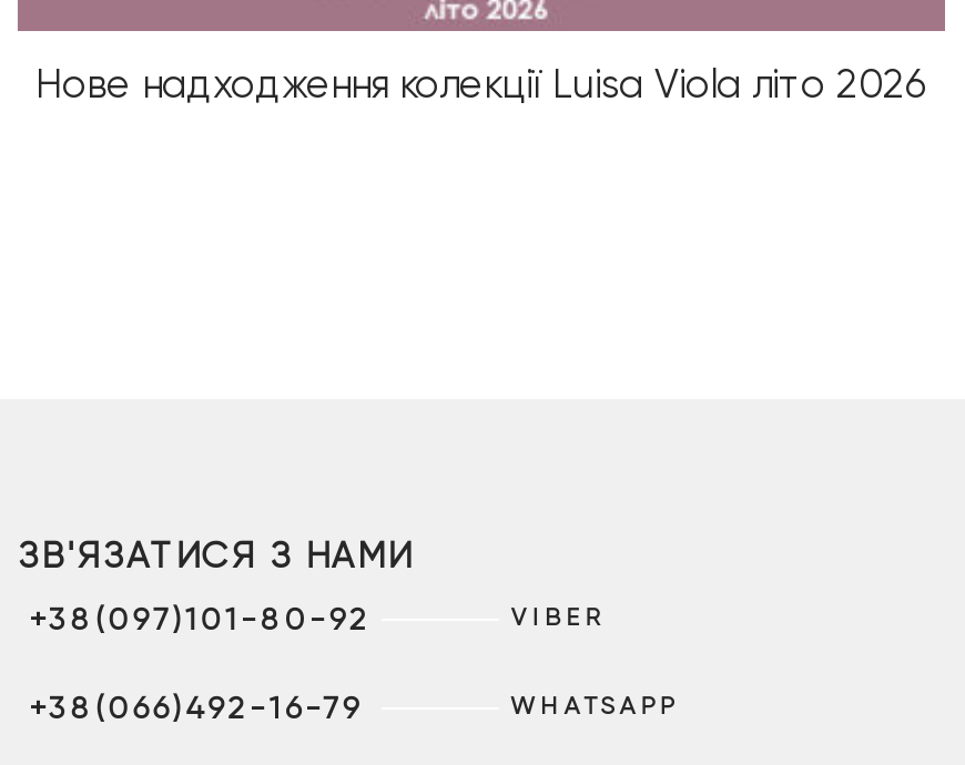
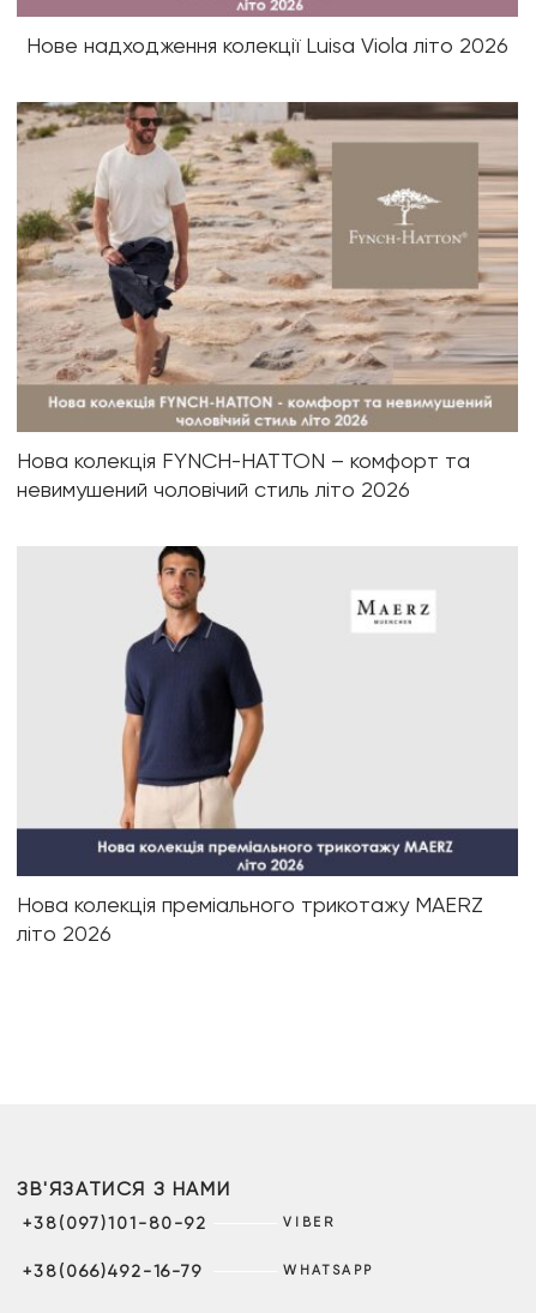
none -> [16,545,519,946] [image] | Нова колекція преміального трикотажу MAERZ | літо 2026
none -> [17,101,519,502] [image] | Нова колекція FYNCH-HATTON – комфорт та | невимушений чоловічий стиль літо 2026

